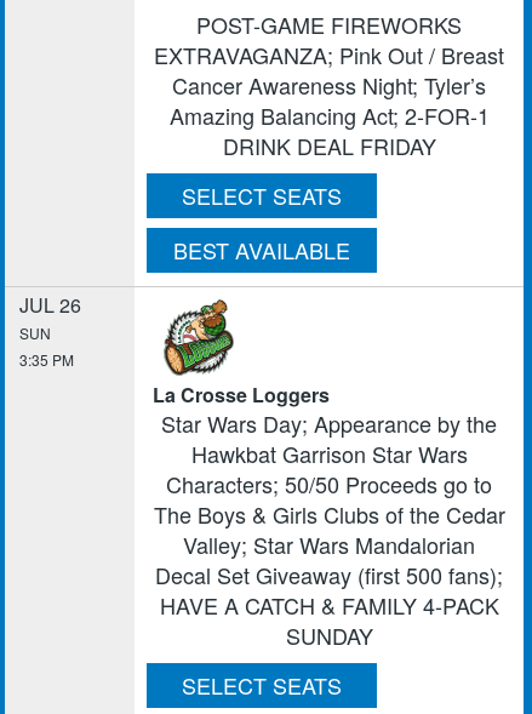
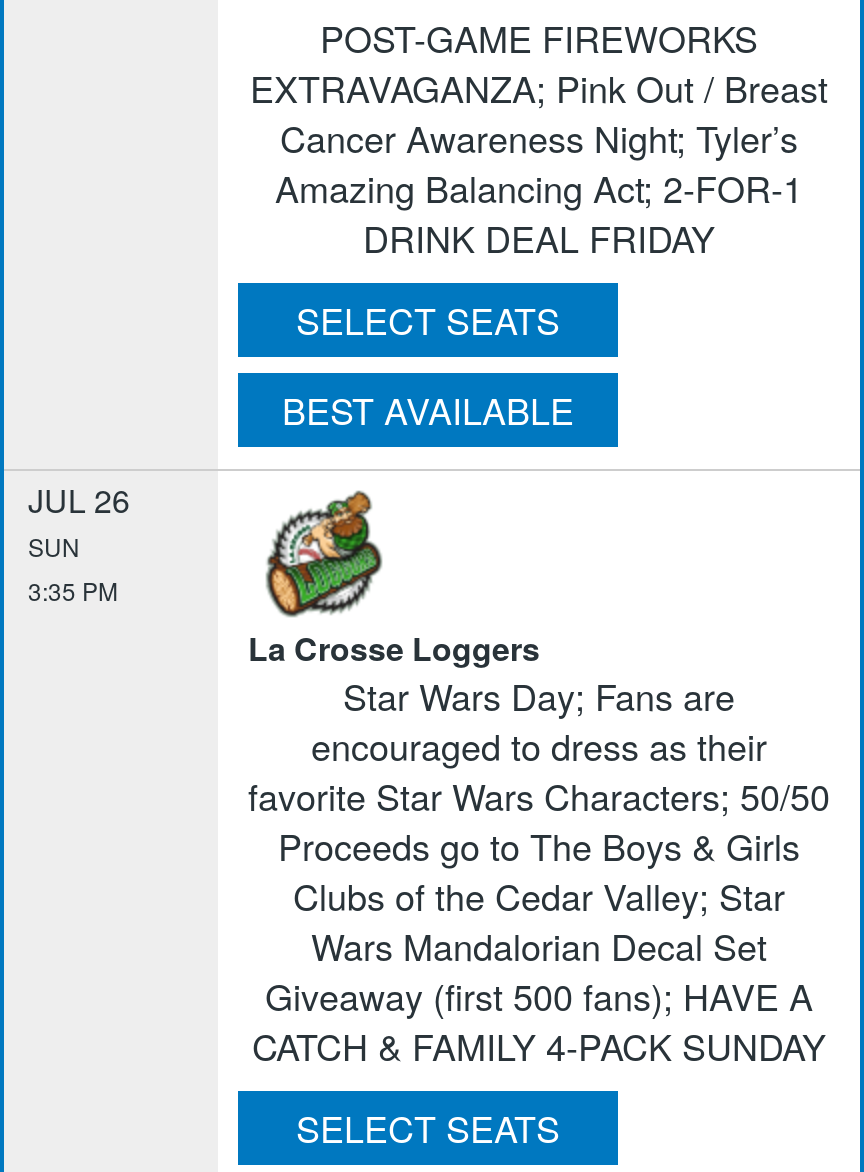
[153,407,505,651] Star Wars Day; Appearance by the | Hawkbat Garrison Star Wars | Characters; 50/50 Proceeds go to | The Boys & Girls Clubs of the Cedar | Valley; Star Wars Mandalorian | Decal Set Giveaway (first 500 fans); | HAVE A CATCH & FAMILY 4-PACK | SUNDAY -> [248,669,830,1071] Star Wars Day; Fans are | encouraged to dress as their | favorite Star Wars Characters; 50/50 | Proceeds go to The Boys & Girls | Clubs of the Cedar Valley; Star | Wars Mandalorian Decal Set | Giveaway (first 500 fans); HAVE A | CATCH & FAMILY 4-PACK SUNDAY

